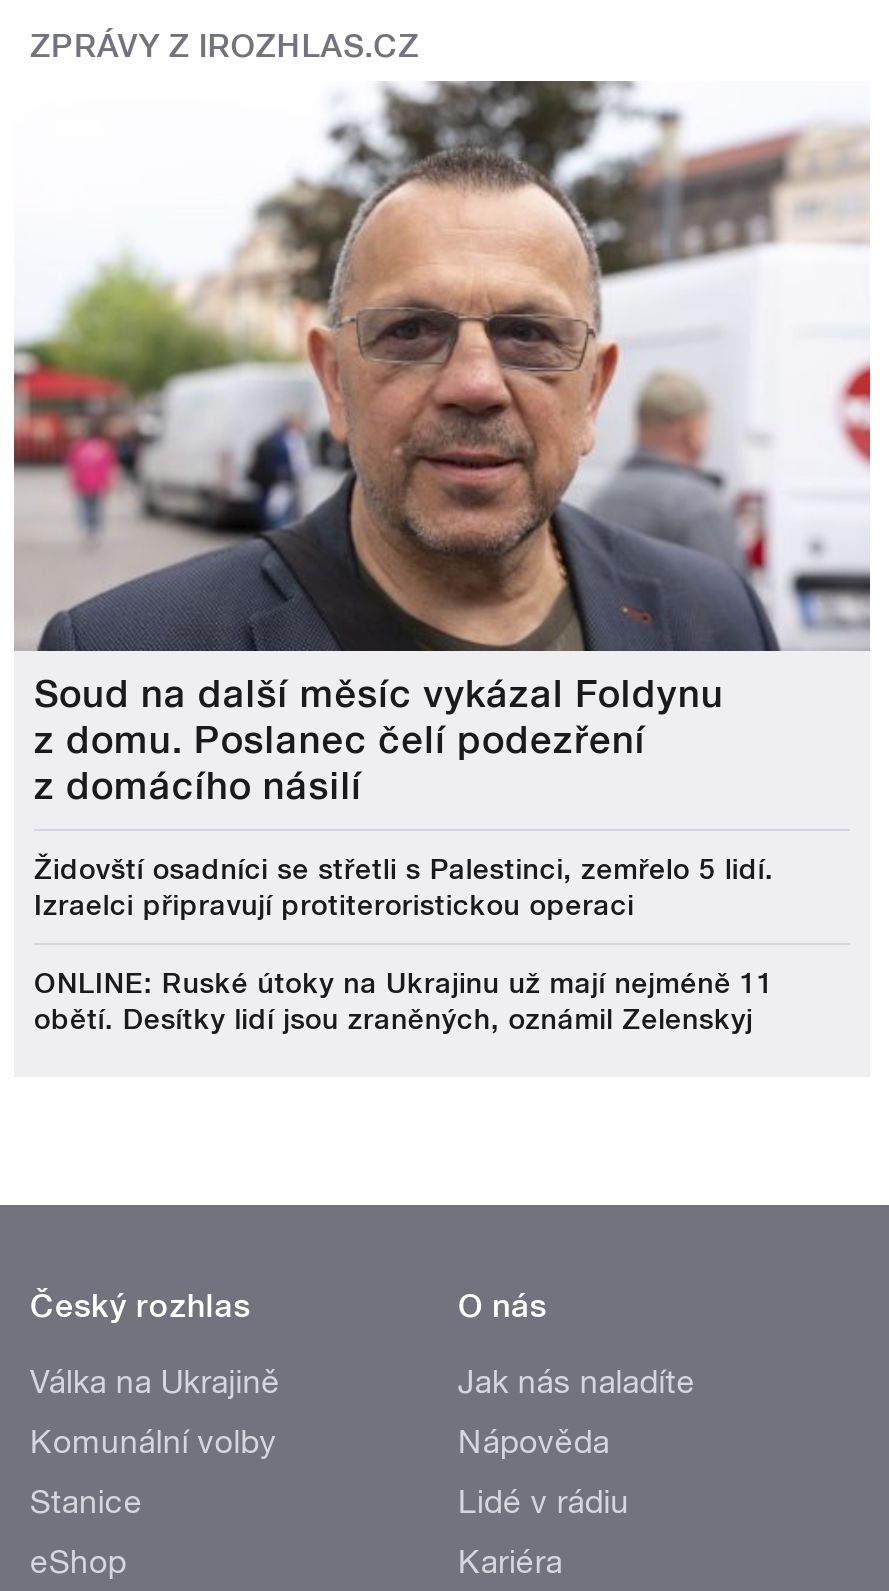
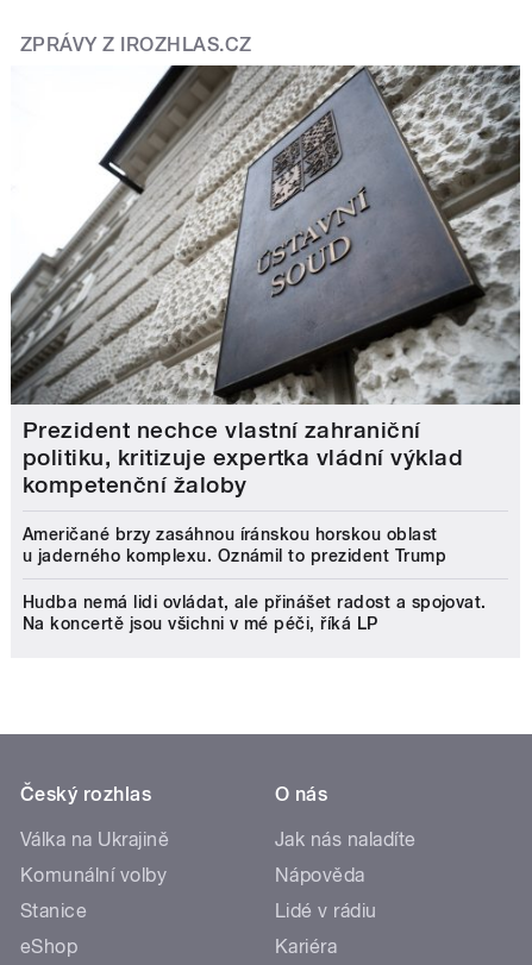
[12,81,872,809] [image] | Soud na další měsíc vykázal Foldynu | z domu. Poslanec čelí podezření | z domácího násilí -> [11,64,521,499] [image] | Prezident nechce vlastní zahraniční | politiku, kritizuje expertka vládní výklad | kompetenční žaloby
[34,853,774,921] Židovští osadníci se střetli s Palestinci, zemřelo 5 lidí. | Izraelci připravují protiteroristickou operaci -> [23,525,446,565] Američané brzy zasáhnou íránskou horskou oblast | u jaderného komplexu. Oznámil to prezident Trump
[34,967,774,1035] ONLINE: Ruské útoky na Ukrajinu už mají nejméně 11 | obětí. Desítky lidí jsou zraněných, oznámil Zelenskyj -> [23,593,487,633] Hudba nemá lidi ovládat, ale přinášet radost a spojovat. | Na koncertě jsou všichni v mé péči, říká LP

